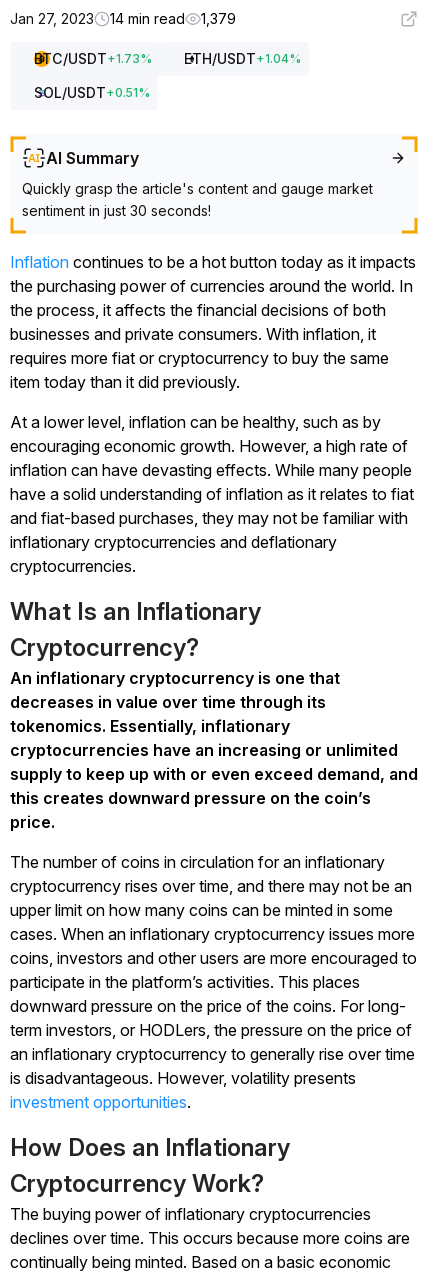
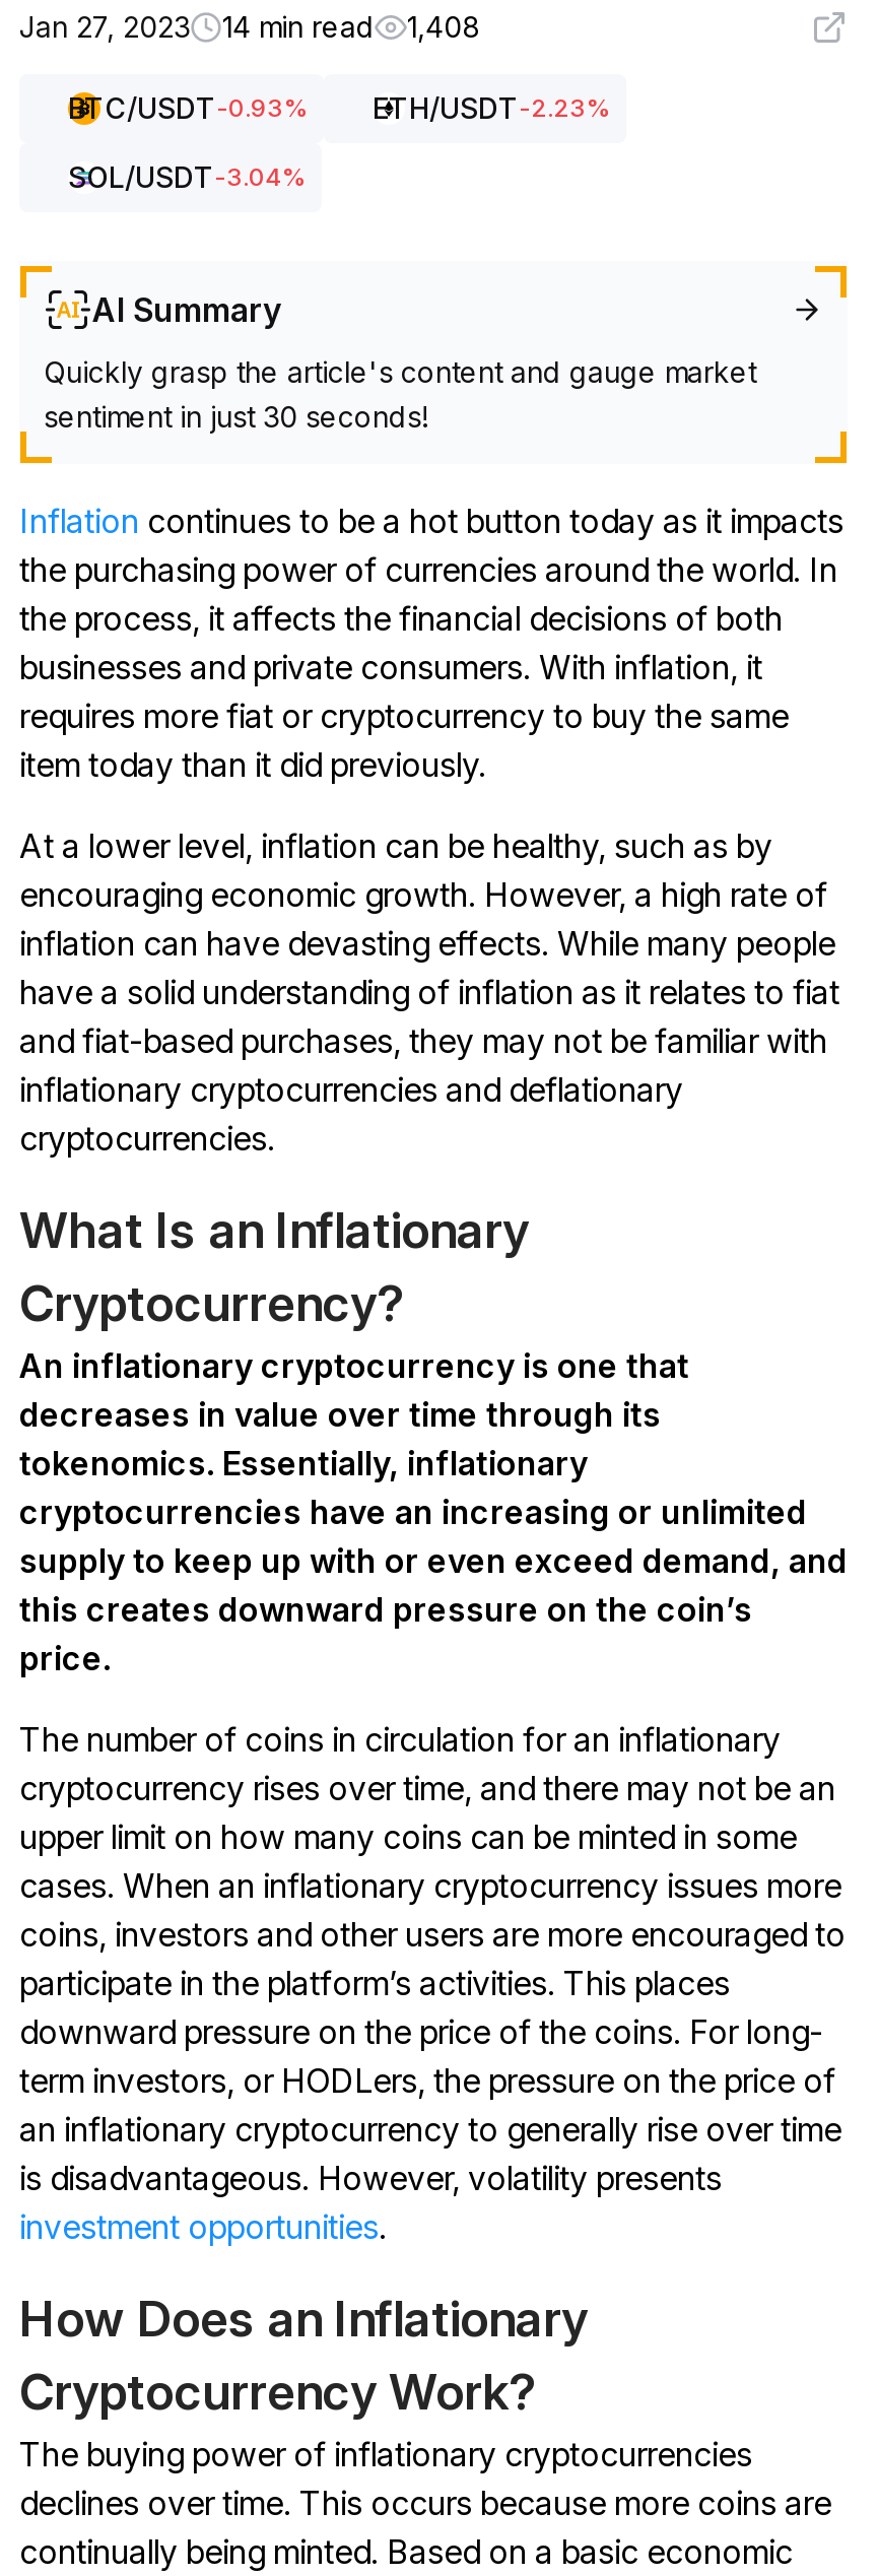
[10,10,236,27] Jan 27, 2023 14 min read 1,379 -> [19,9,480,44] Jan 27, 2023 14 min read 1,408
[34,50,301,67] BTC/USDT + 1.73% | ETH/USDT + 1.04% -> [68,90,610,125] BTC/USDT-0.93% | ETH/USDT-2.23%
[34,84,150,101] SOL/USDT + 0.51% -> [68,159,306,194] SOL/USDT-3.04%

